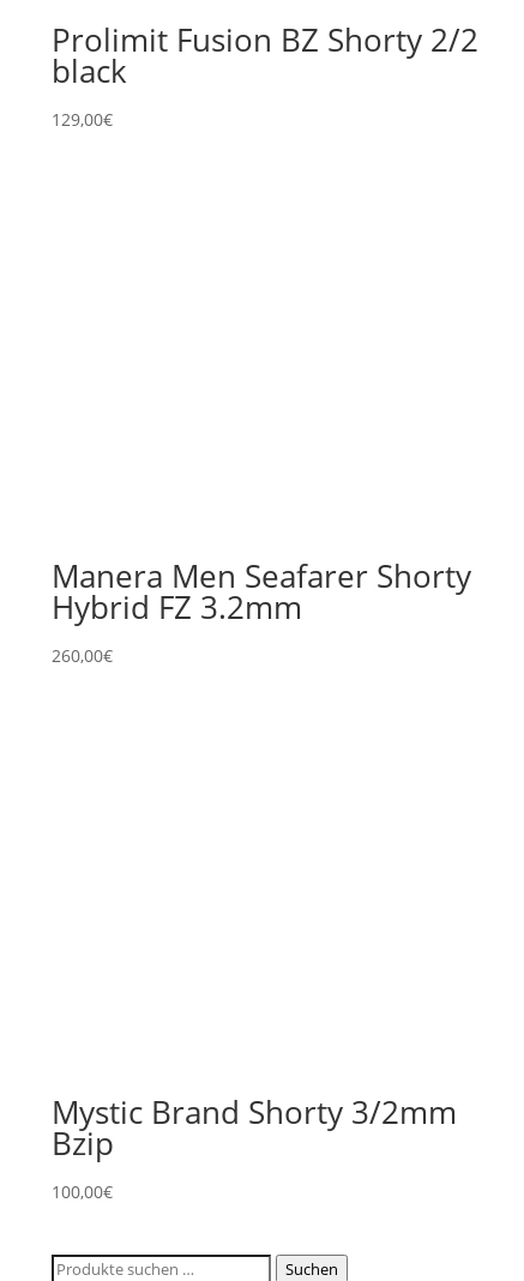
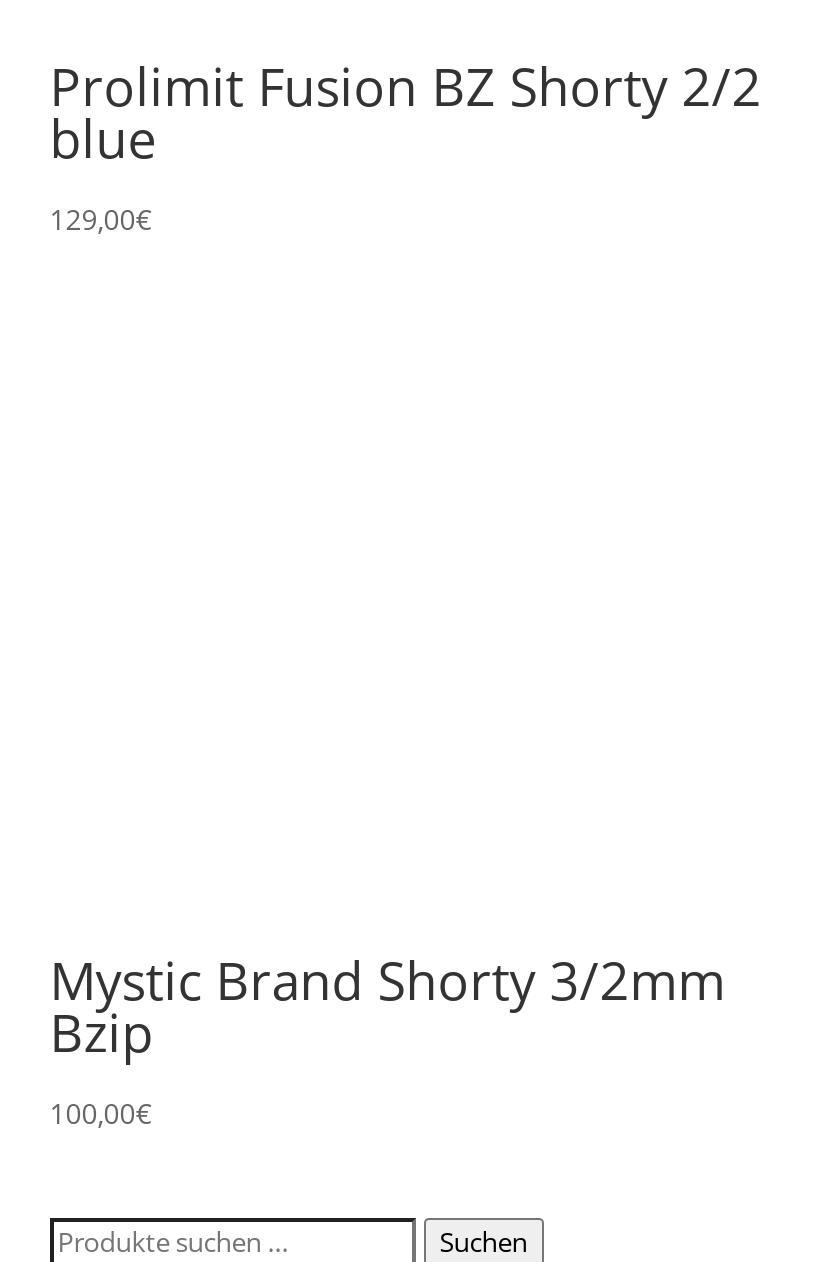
[51,49,127,92] black -> [50,101,158,173] blue
[51,554,471,667] Manera Men Seafarer Shorty | Hybrid FZ 3.2mm | 260,00€ -> none

